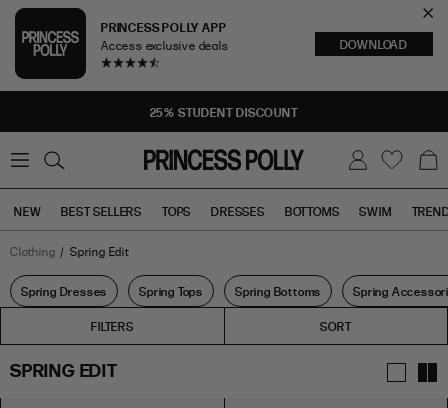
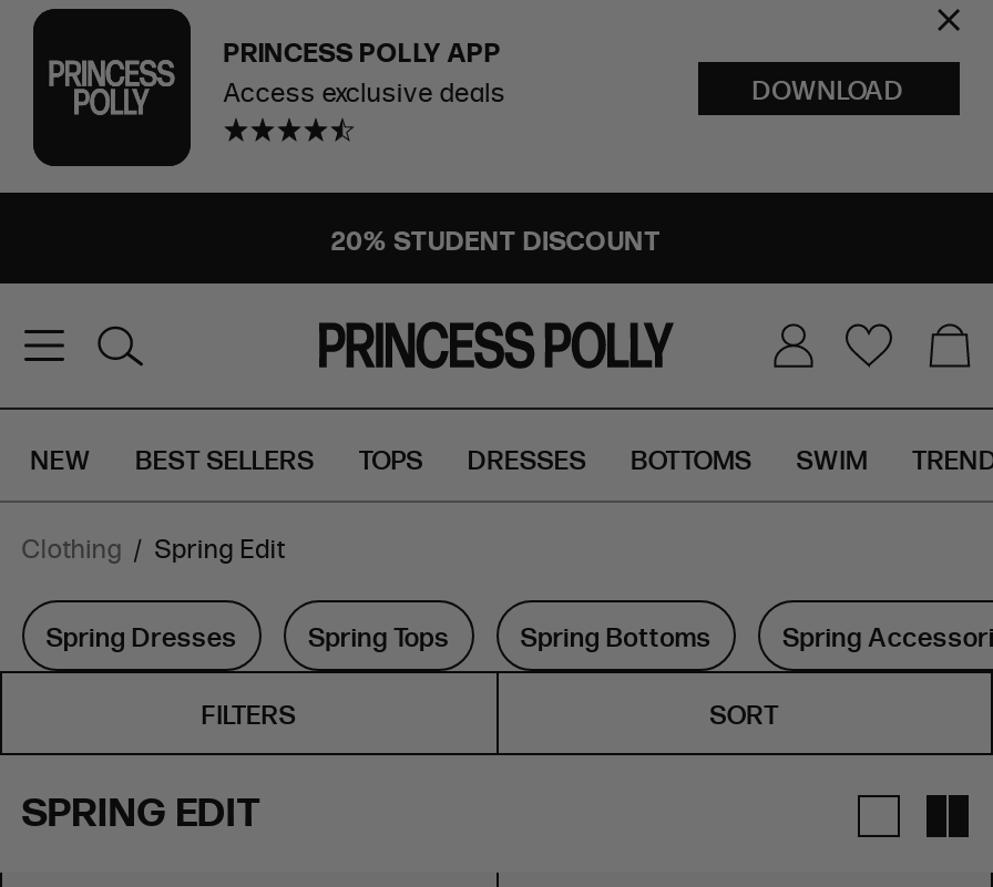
[149,104,298,120] 25% STUDENT DISCOUNT -> [331,221,662,257] 20% STUDENT DISCOUNT

